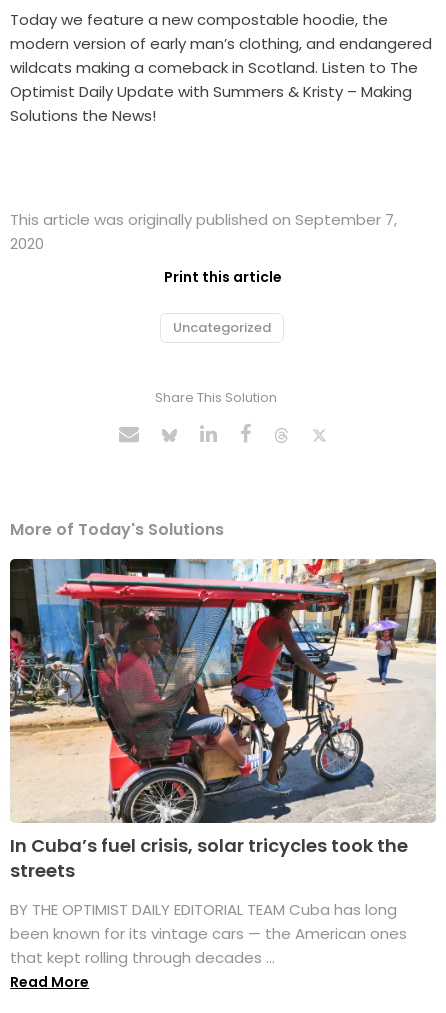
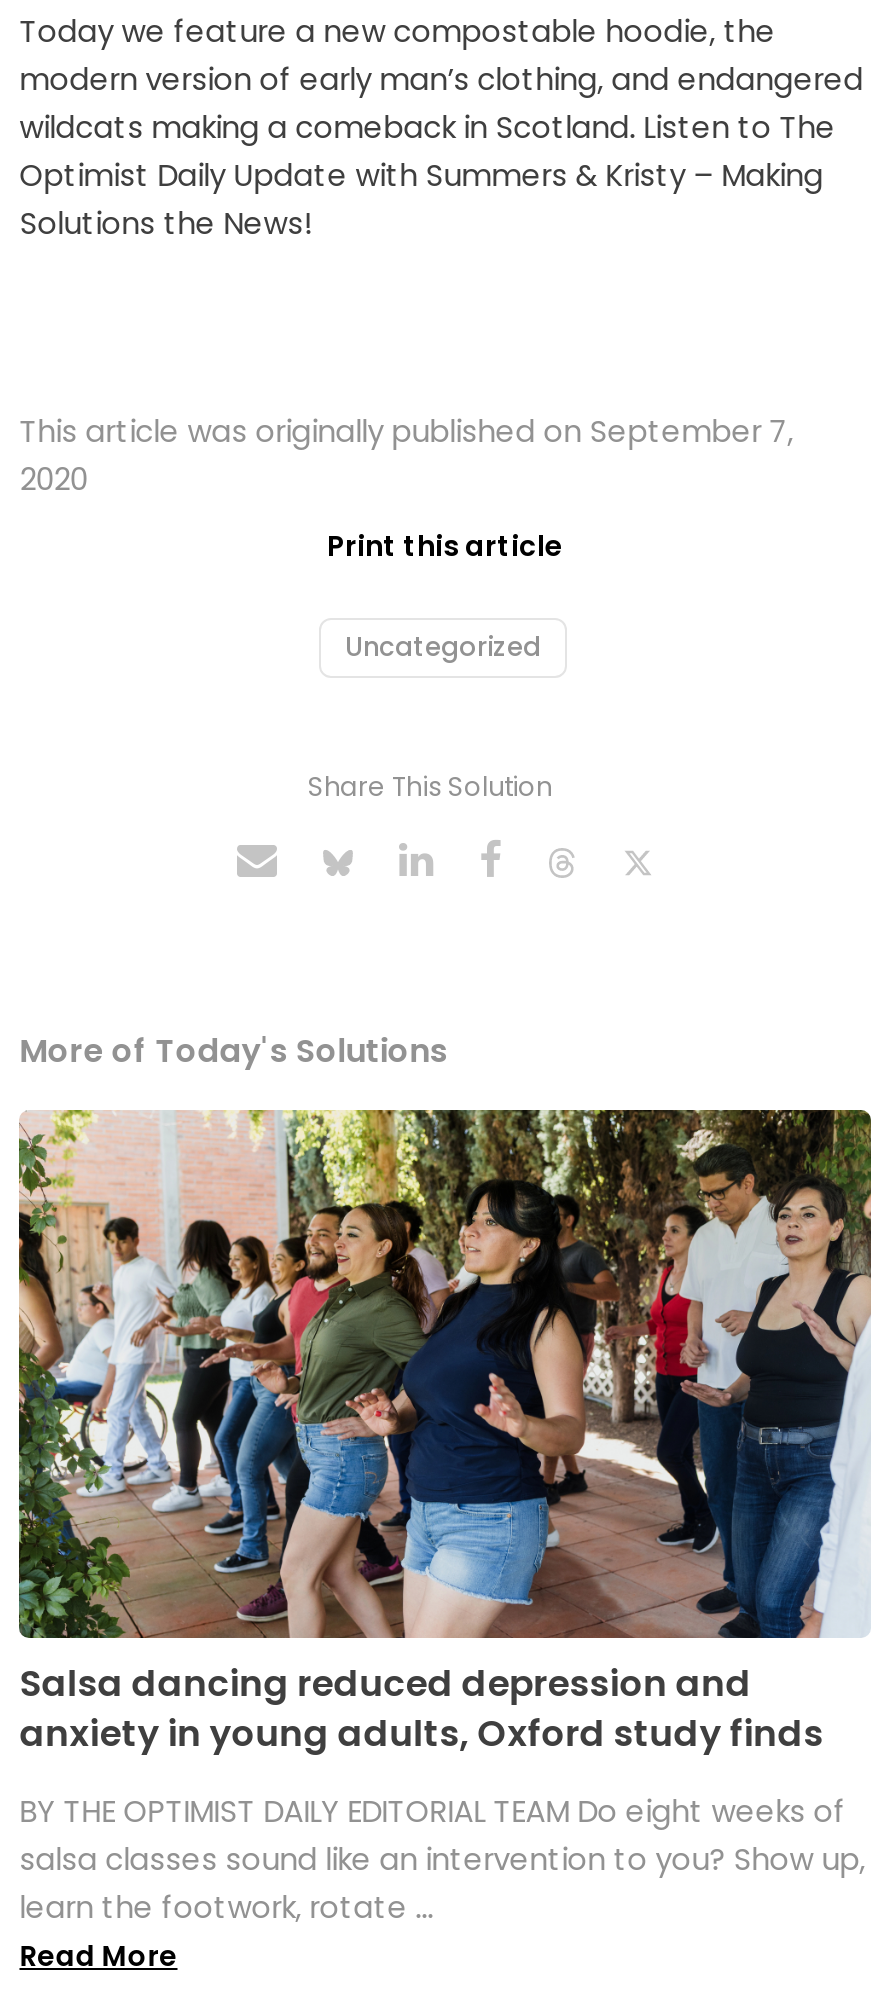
[9,558,436,883] [image] | In Cuba’s fuel crisis, solar tricycles took the | streets -> [17,1108,873,1758] [image] | Salsa dancing reduced depression and | anxiety in young adults, Oxford study finds
[10,899,407,968] BY THE OPTIMIST DAILY EDITORIAL TEAM Cuba has long | been known for its vintage cars — the American ones | that kept rolling through decades ... -> [19,1790,865,1928] BY THE OPTIMIST DAILY EDITORIAL TEAM Do eight weeks of | salsa classes sound like an intervention to you? Show up, | learn the footwork, rotate ...

